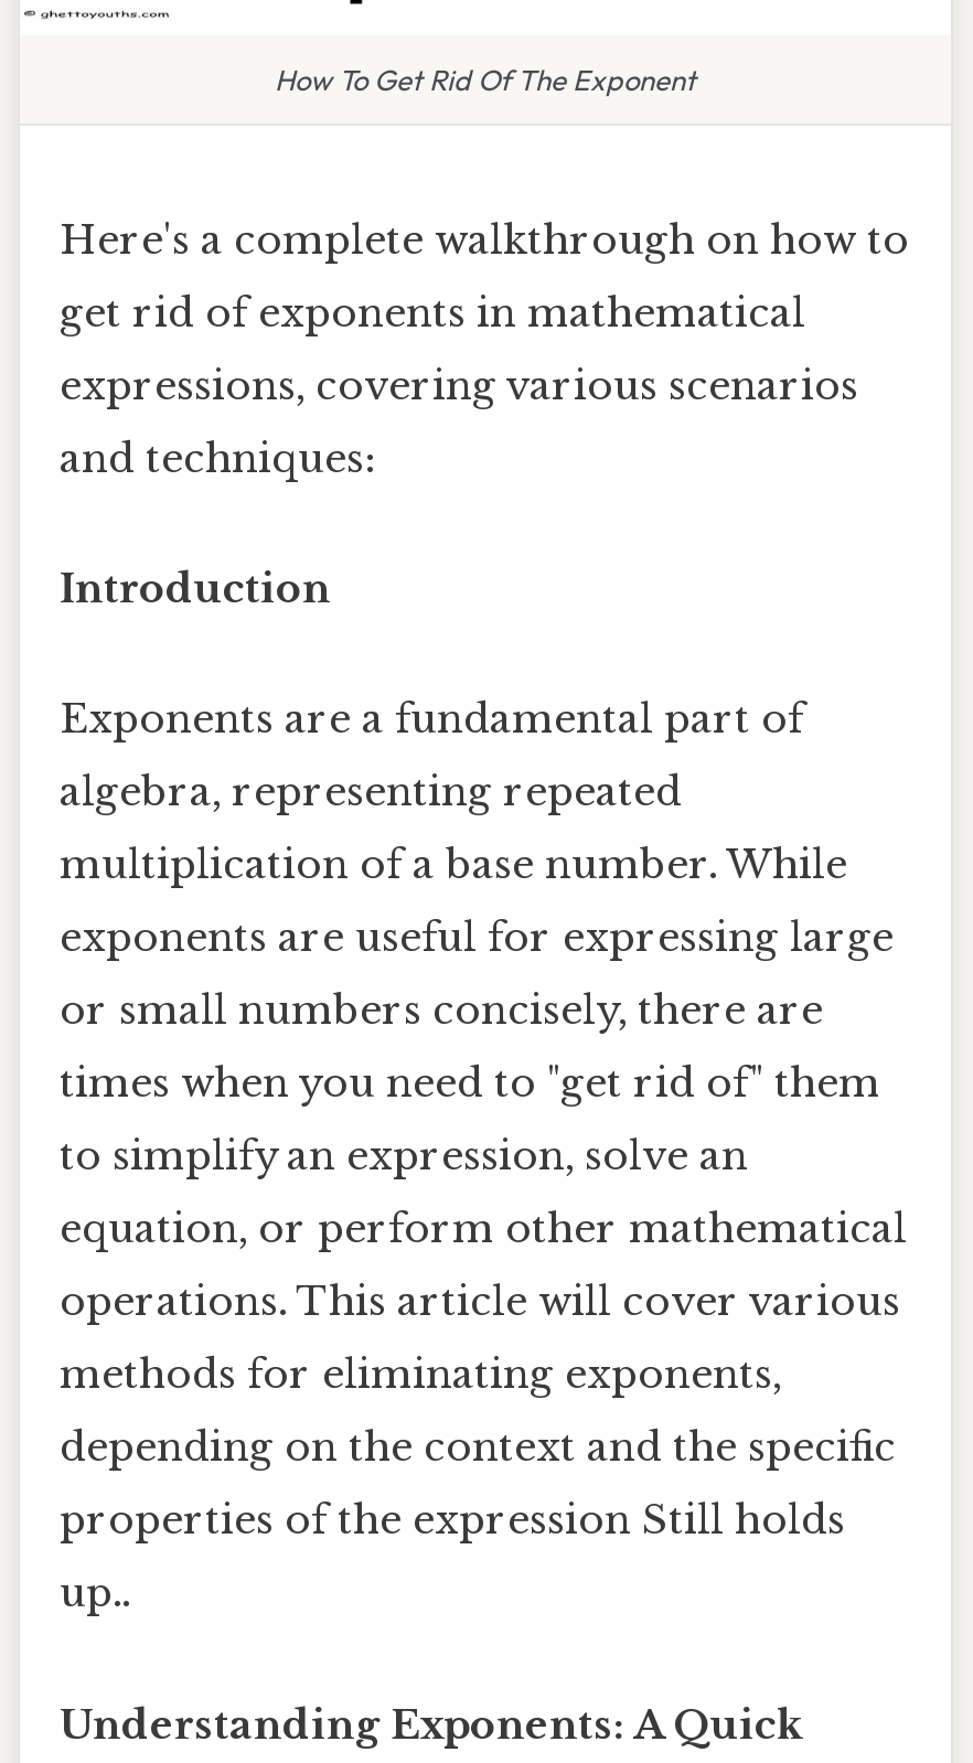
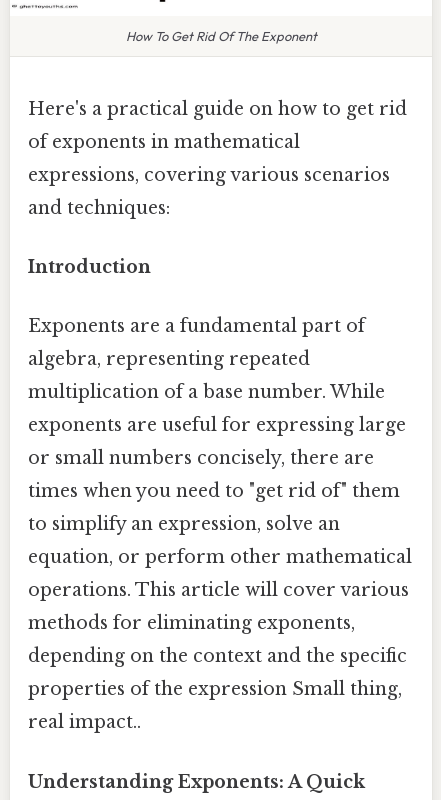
[60,216,909,264] Here's a complete walkthrough on how to -> [28,98,407,120] Here's a practical guide on how to get rid
[60,289,805,337] get rid of exponents in mathematical -> [28,131,300,153] of exponents in mathematical
[60,1497,845,1545] properties of the expression Still holds -> [28,678,402,700] properties of the expression Small thing,
[60,1569,130,1618] up.. -> [28,711,141,733] real impact..

